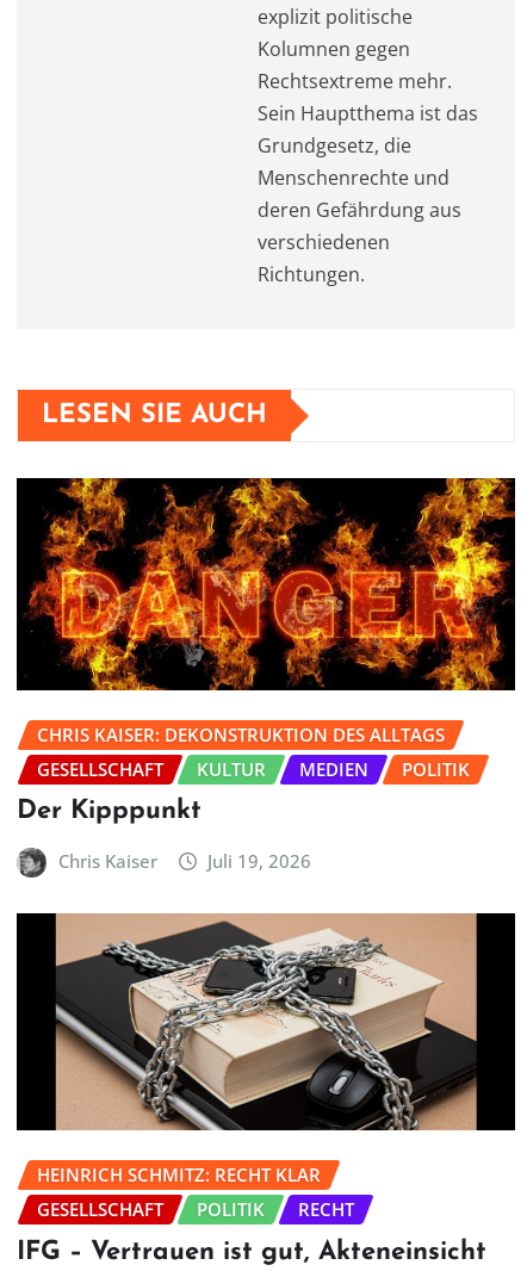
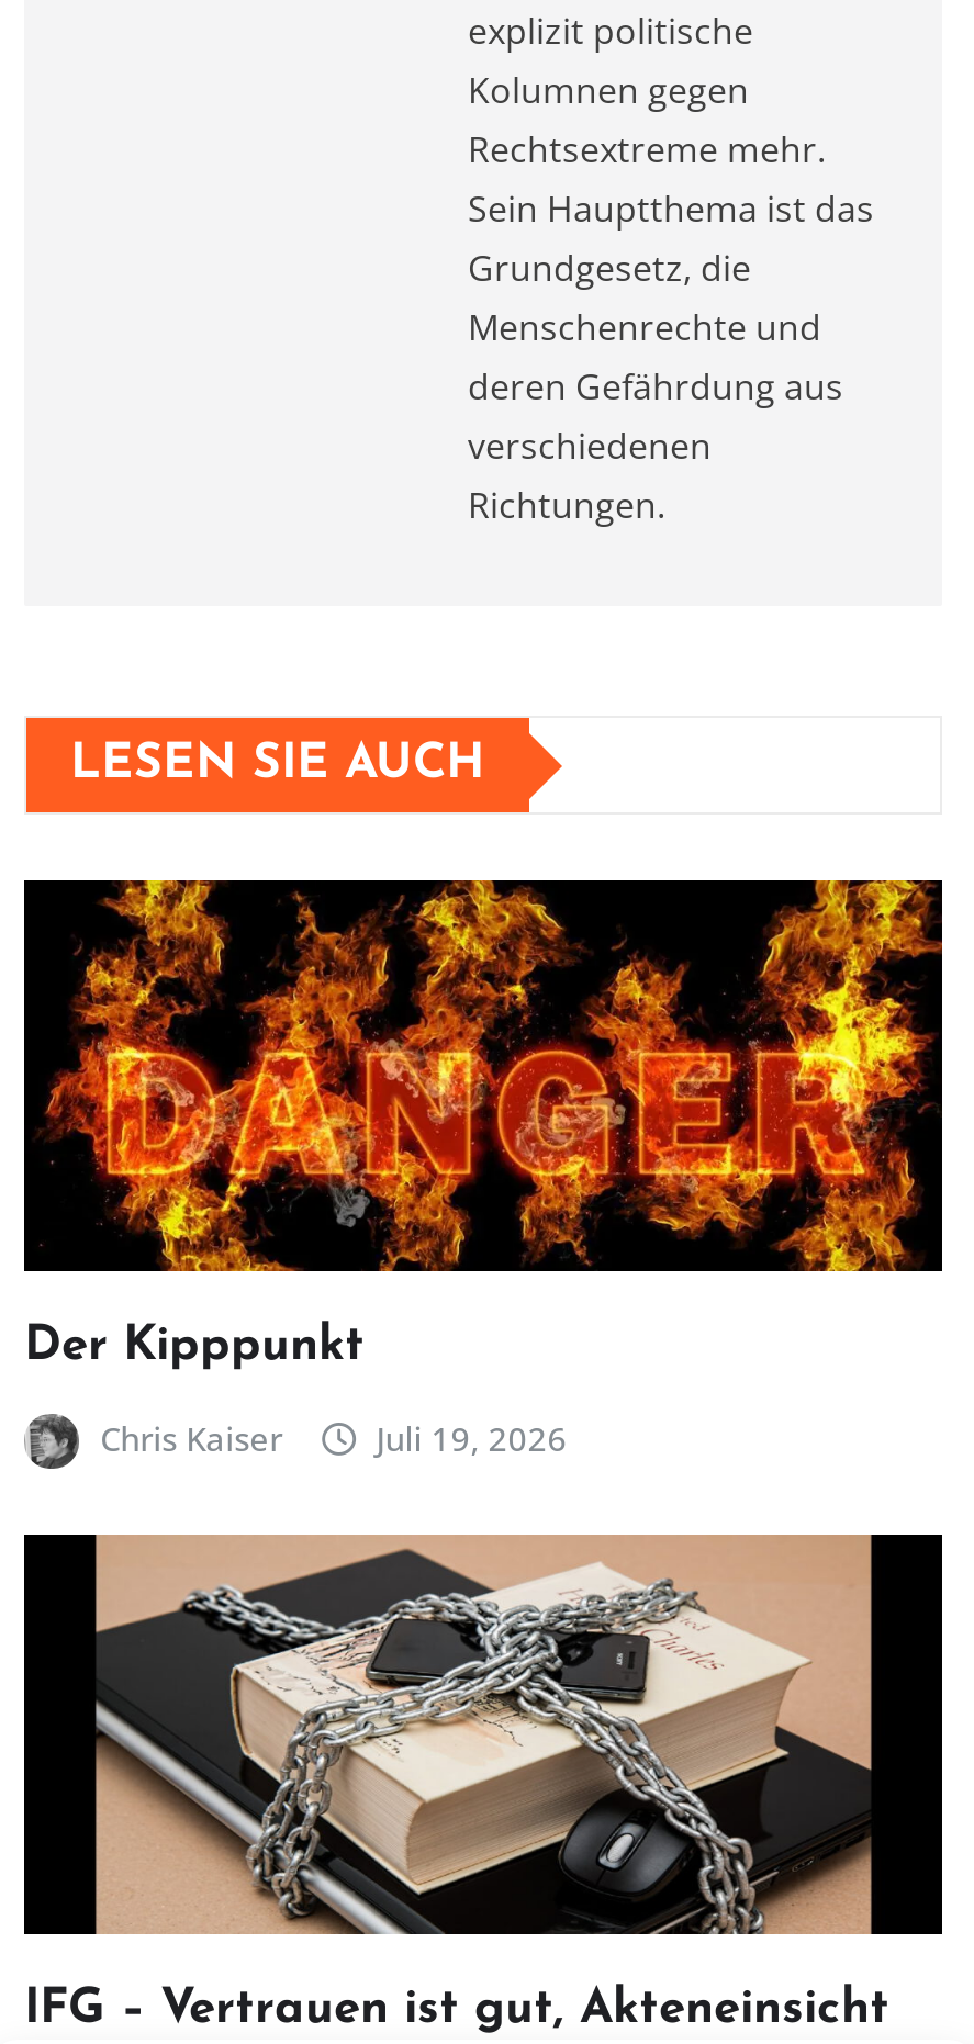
[37,722,470,781] CHRIS KAISER: DEKONSTRUKTION DES ALLTAGS | GESELLSCHAFT | KULTUR | MEDIEN | POLITIK -> none
[37,1163,354,1221] HEINRICH SCHMITZ: RECHT KLAR | GESELLSCHAFT | POLITIK | RECHT -> none

